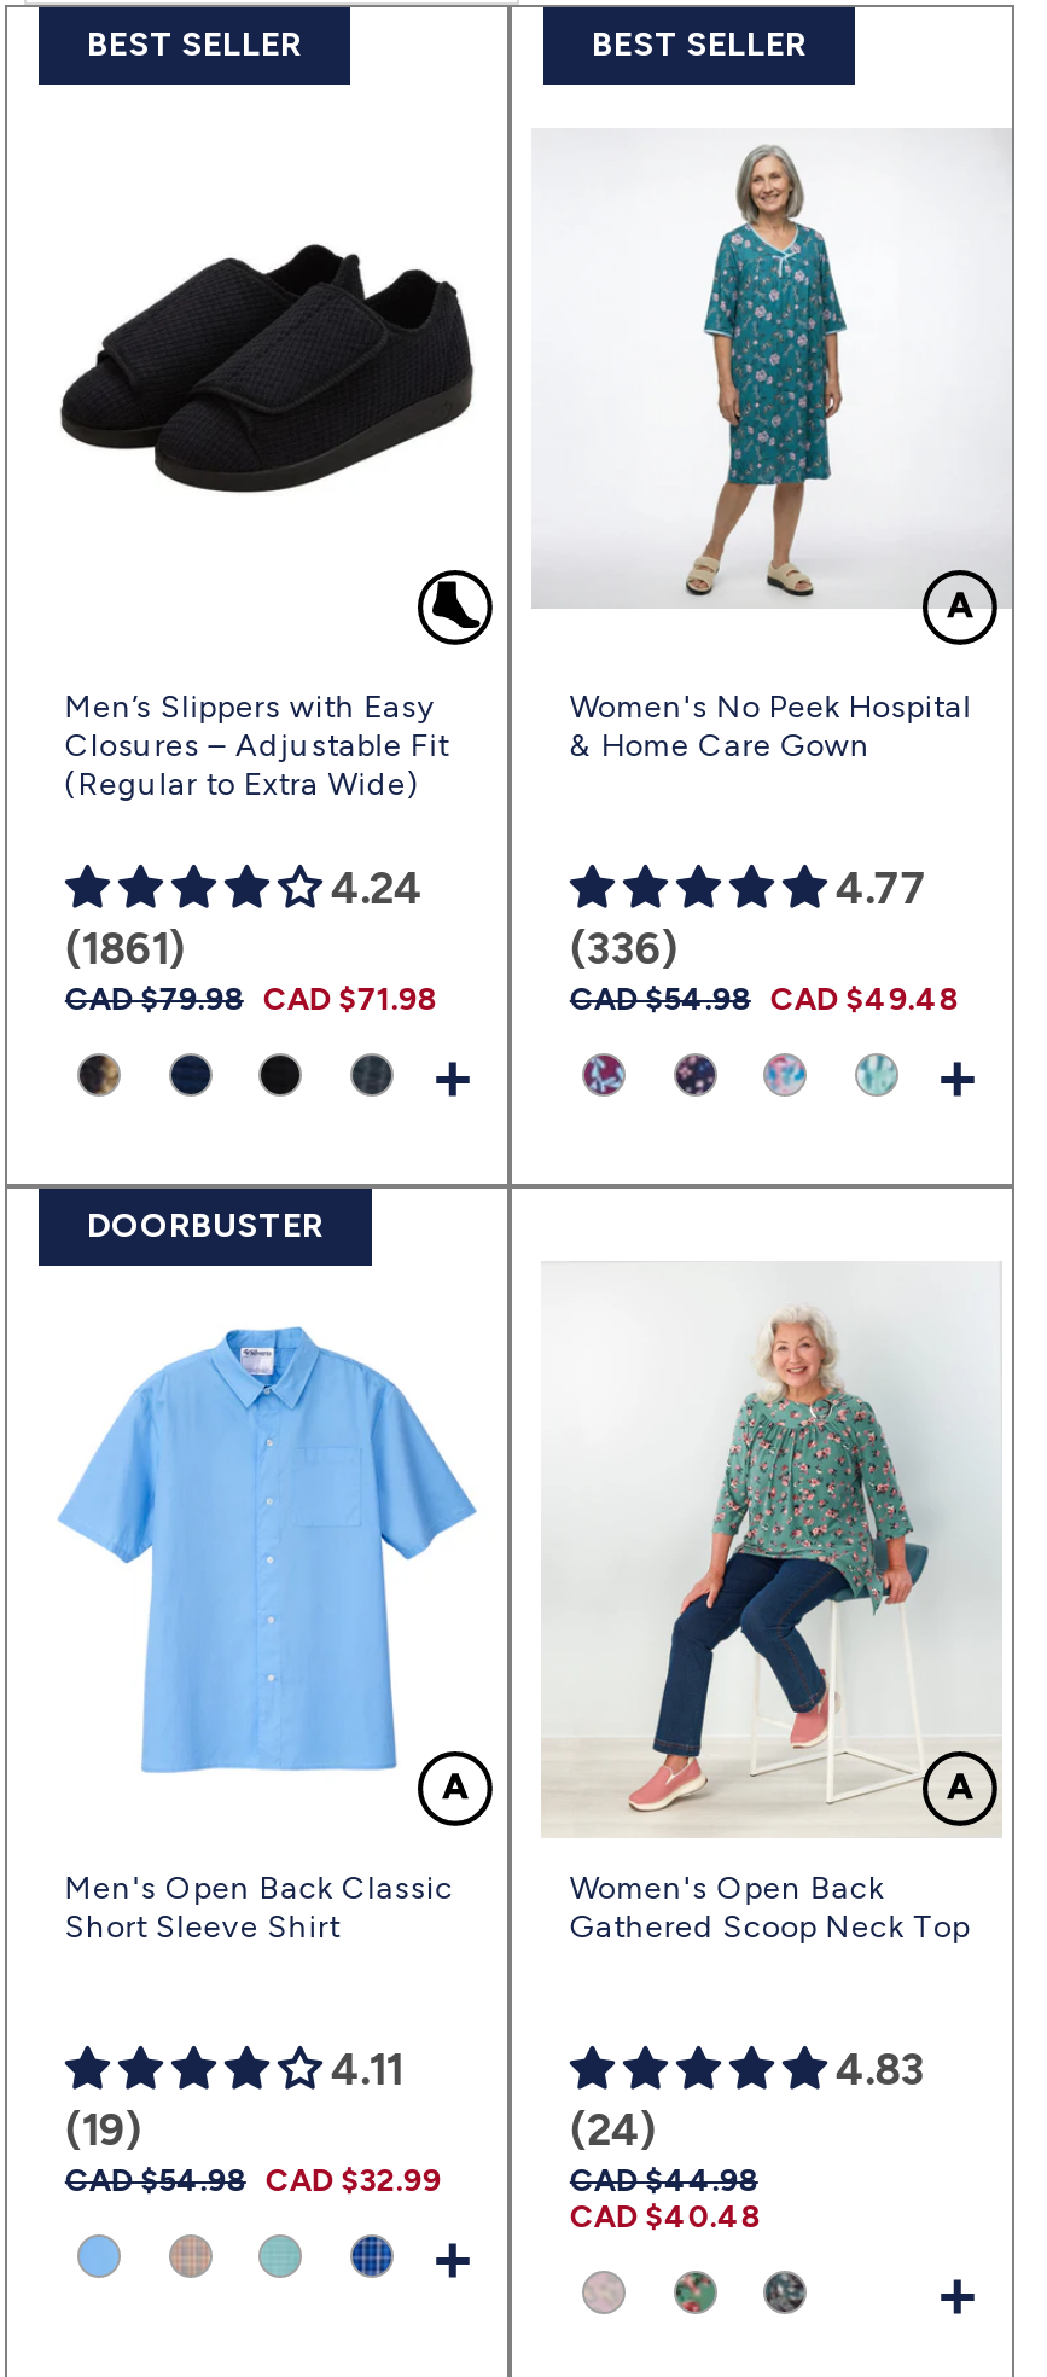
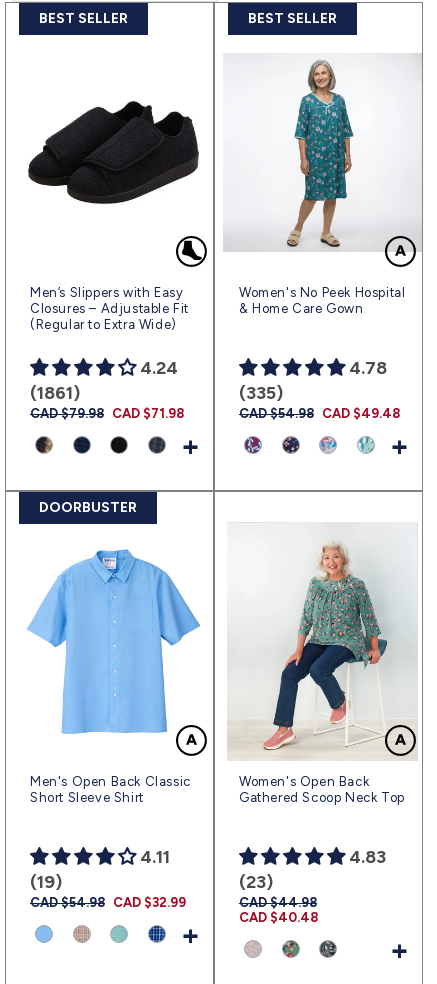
[835,862,927,915] 4.77 -> [349,357,387,379] 4.78
[570,922,678,975] (336) -> [239,382,283,404] (335)
[570,2103,657,2156] (24) -> [239,871,273,893] (23)

